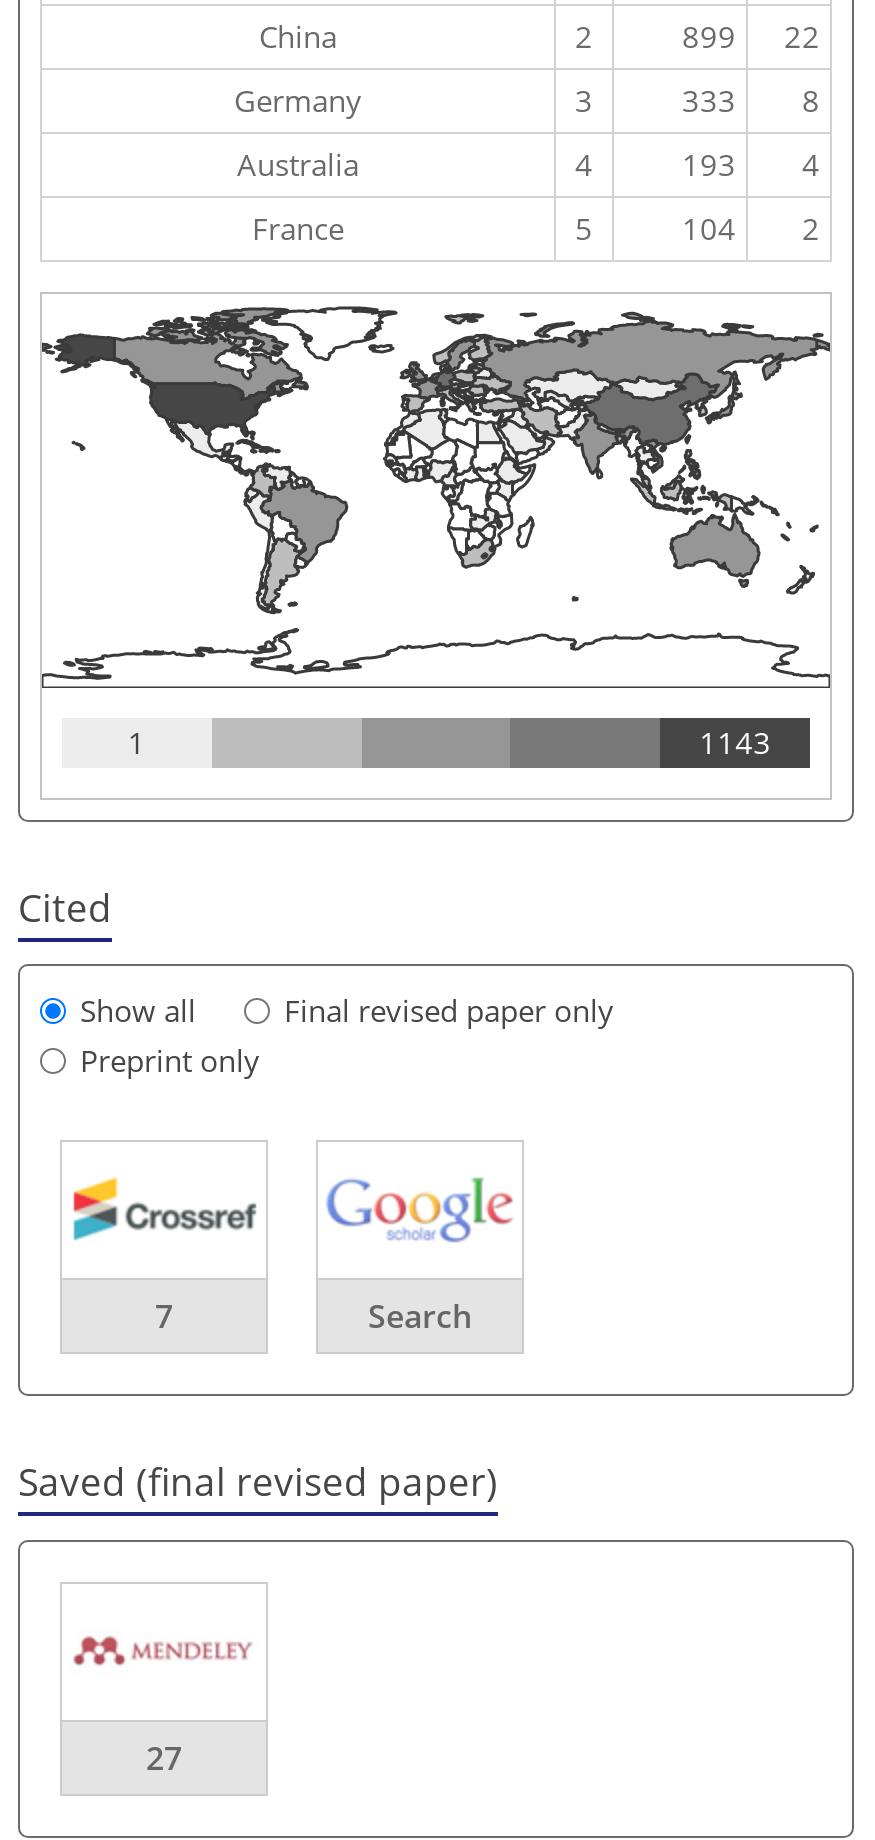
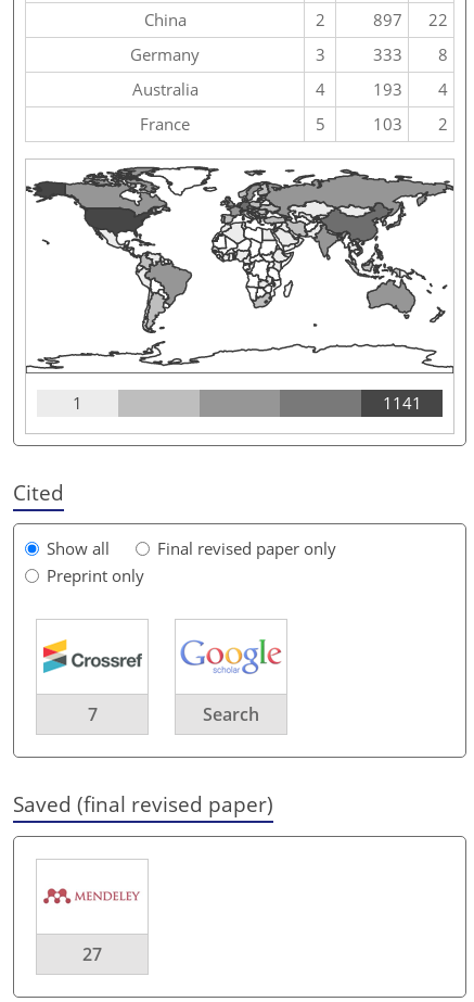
[682,16,820,56] 899 22 -> [373,9,448,30] 897 22
[682,208,820,248] 104 2 -> [373,113,448,135] 103 2
[699,722,771,762] 1143 -> [382,392,422,414] 1141

